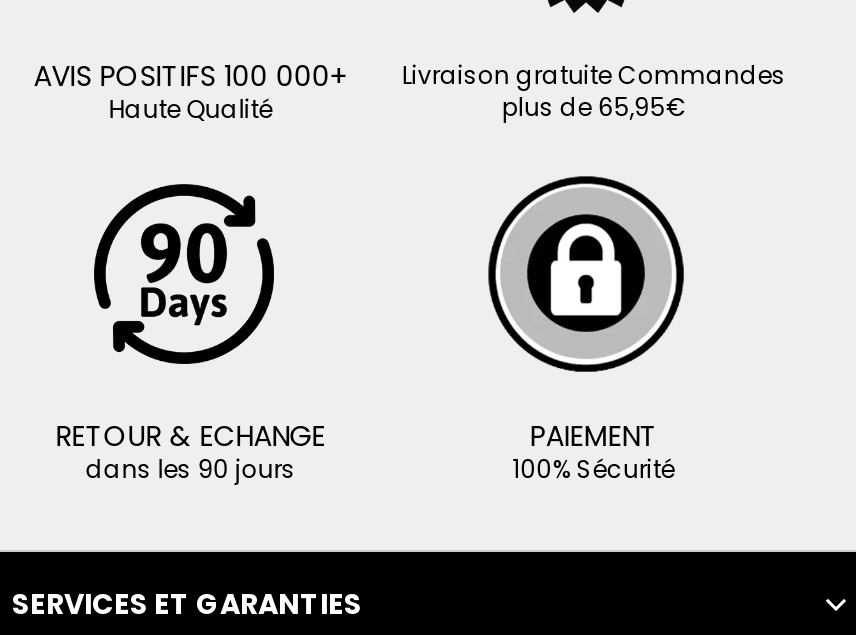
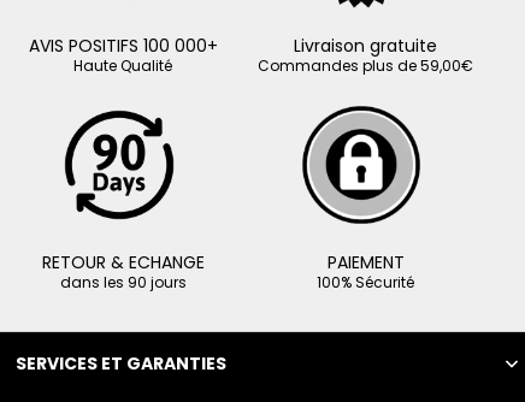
[402,57,786,123] Livraison gratuite Commandes | plus de 65,95€ -> [258,33,474,75] Livraison gratuite | Commandes plus de 59,00€

